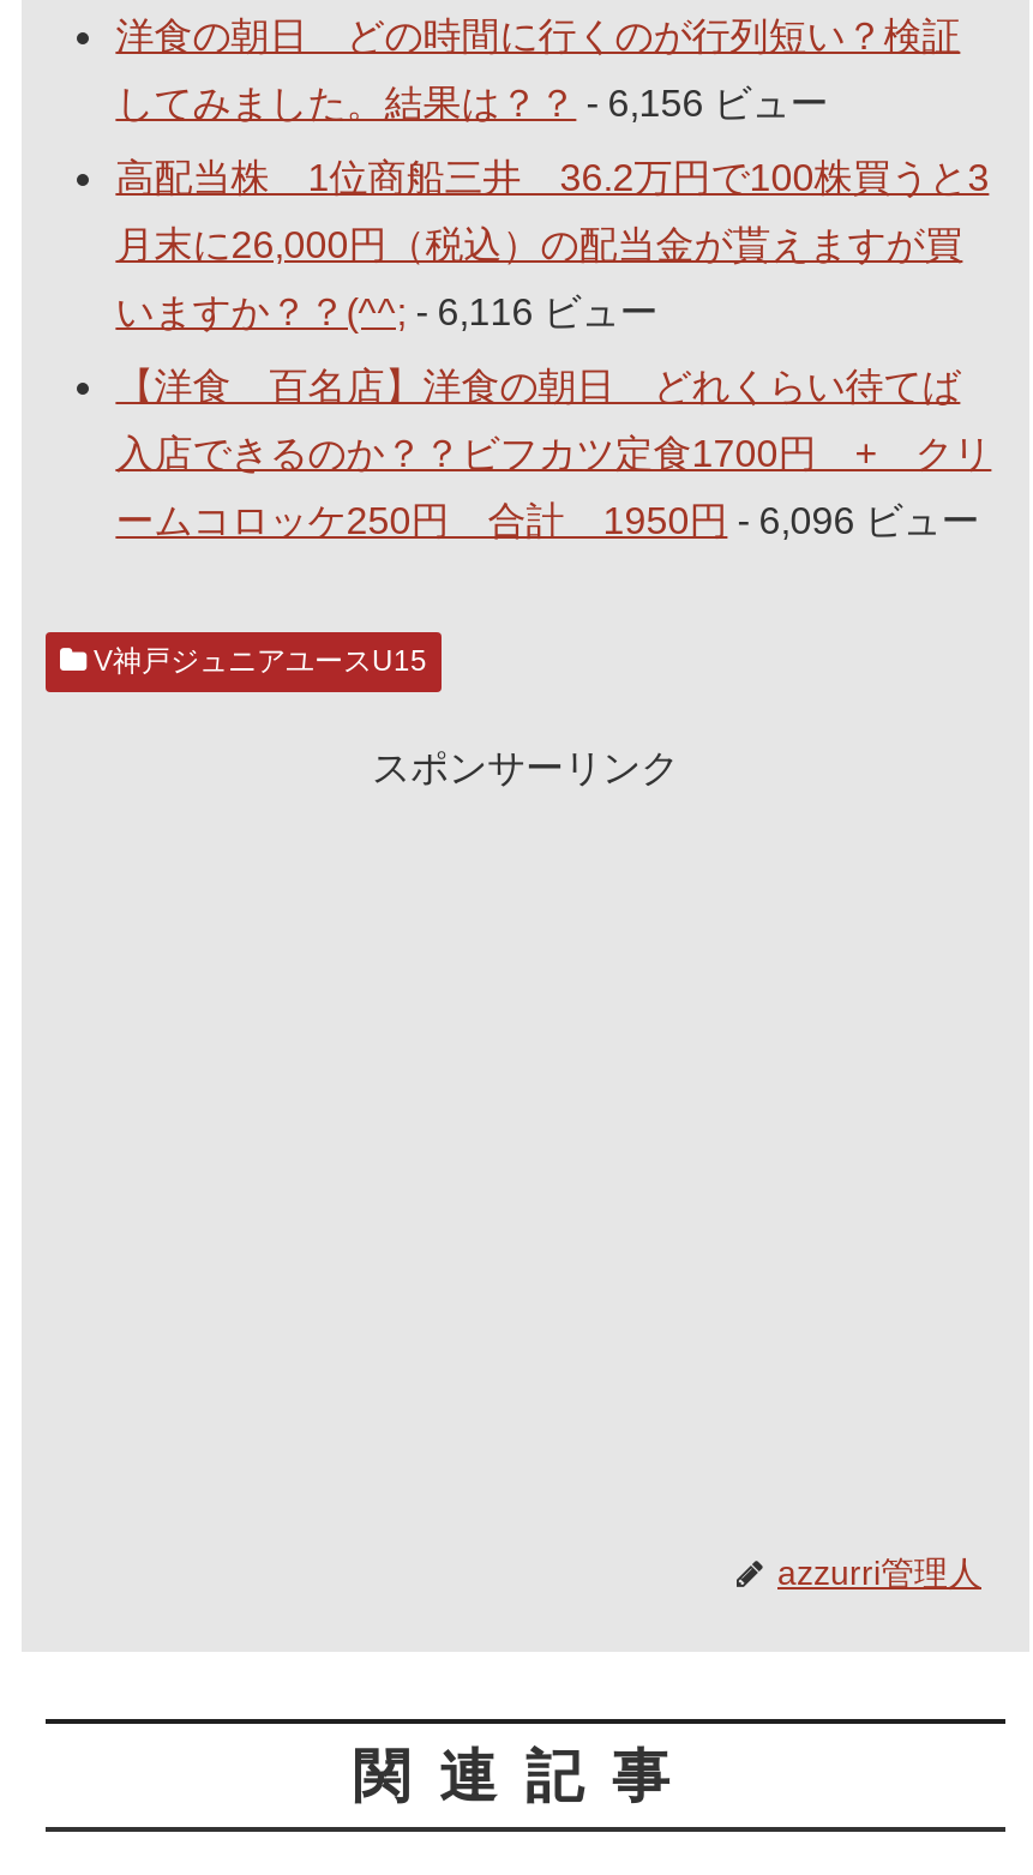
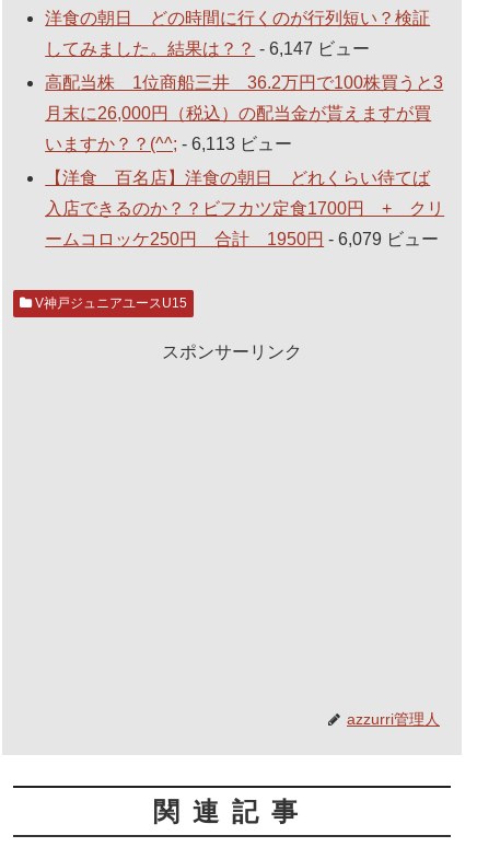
[116,82,828,122] してみました。結果は？？- 6,156 ビュー -> [45,39,370,57] してみました。結果は？？- 6,147 ビュー
[116,291,658,332] いますか？？(^^; - 6,116 ビュー -> [45,134,292,153] いますか？？(^^; - 6,113 ビュー
[116,500,979,541] ームコロッケ250円 合計 1950円- 6,096 ビュー -> [45,230,439,248] ームコロッケ250円 合計 1950円- 6,079 ビュー

